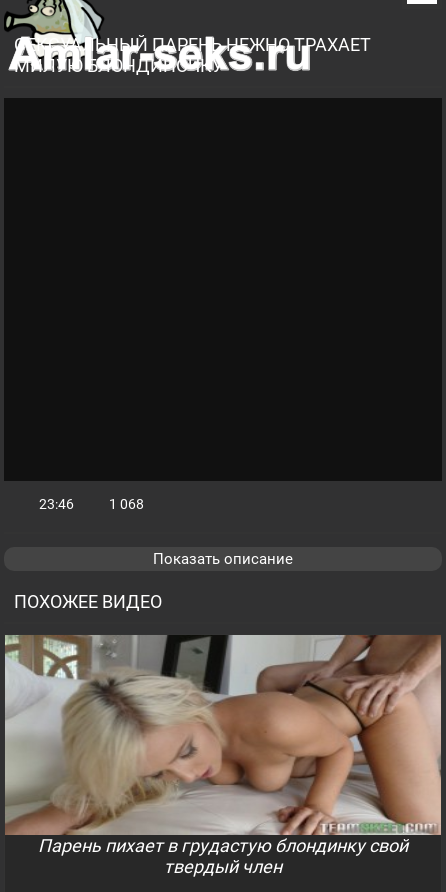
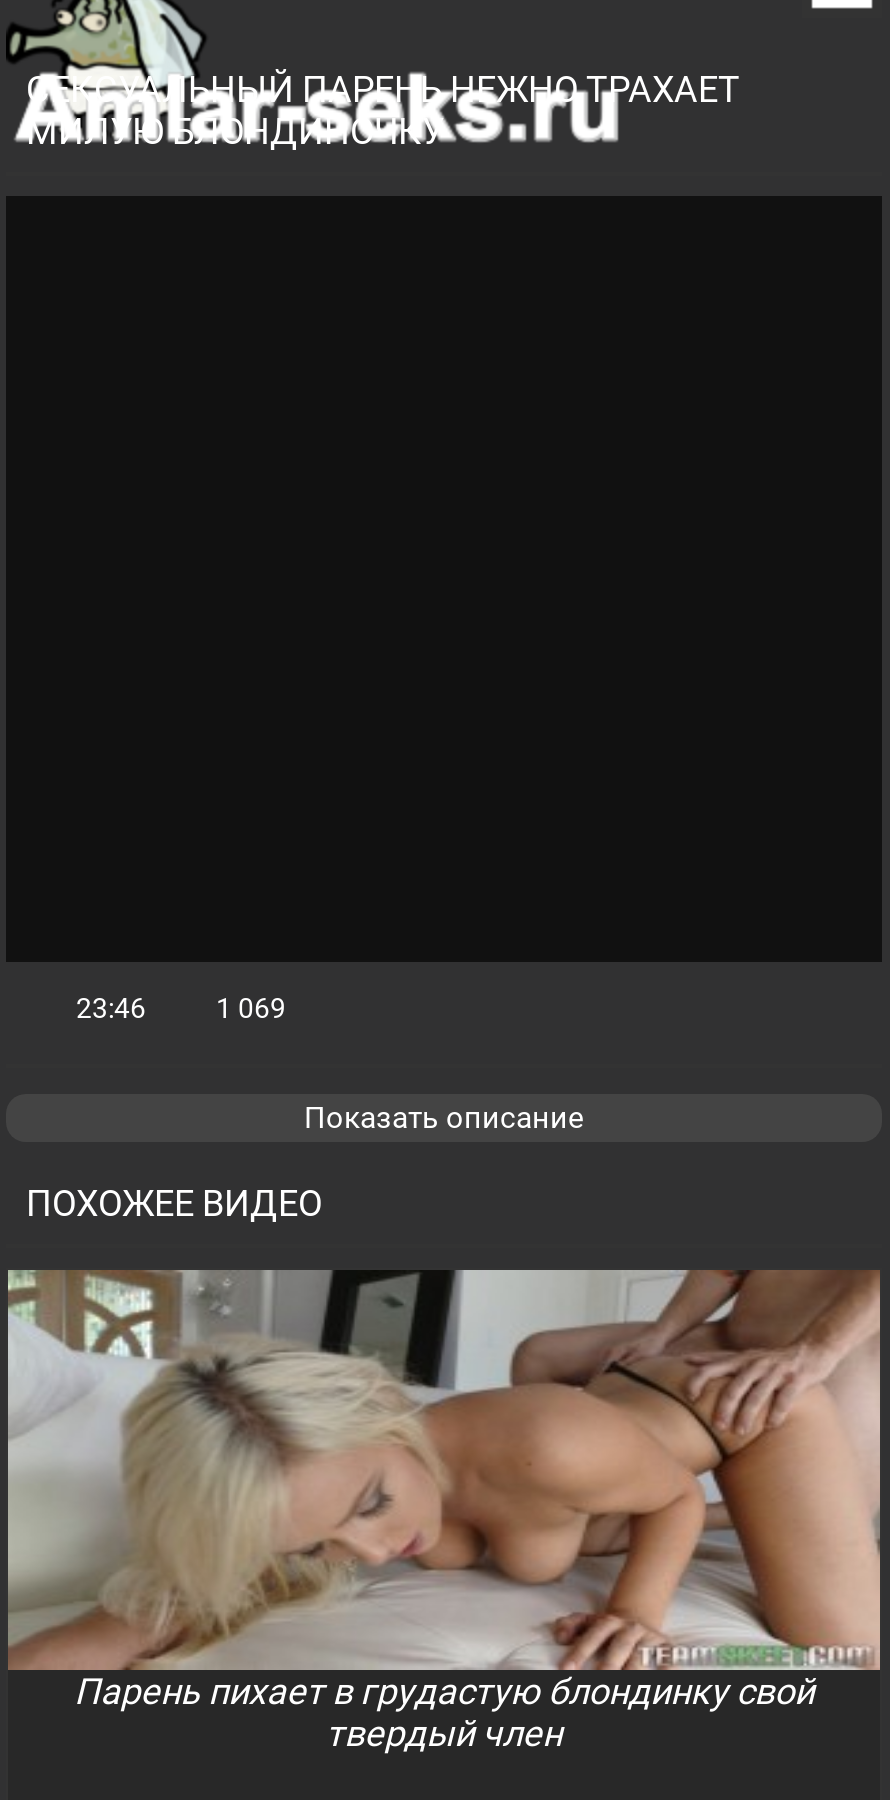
[109,496,144,512] 1 068 -> [216,992,286,1024] 1 069

